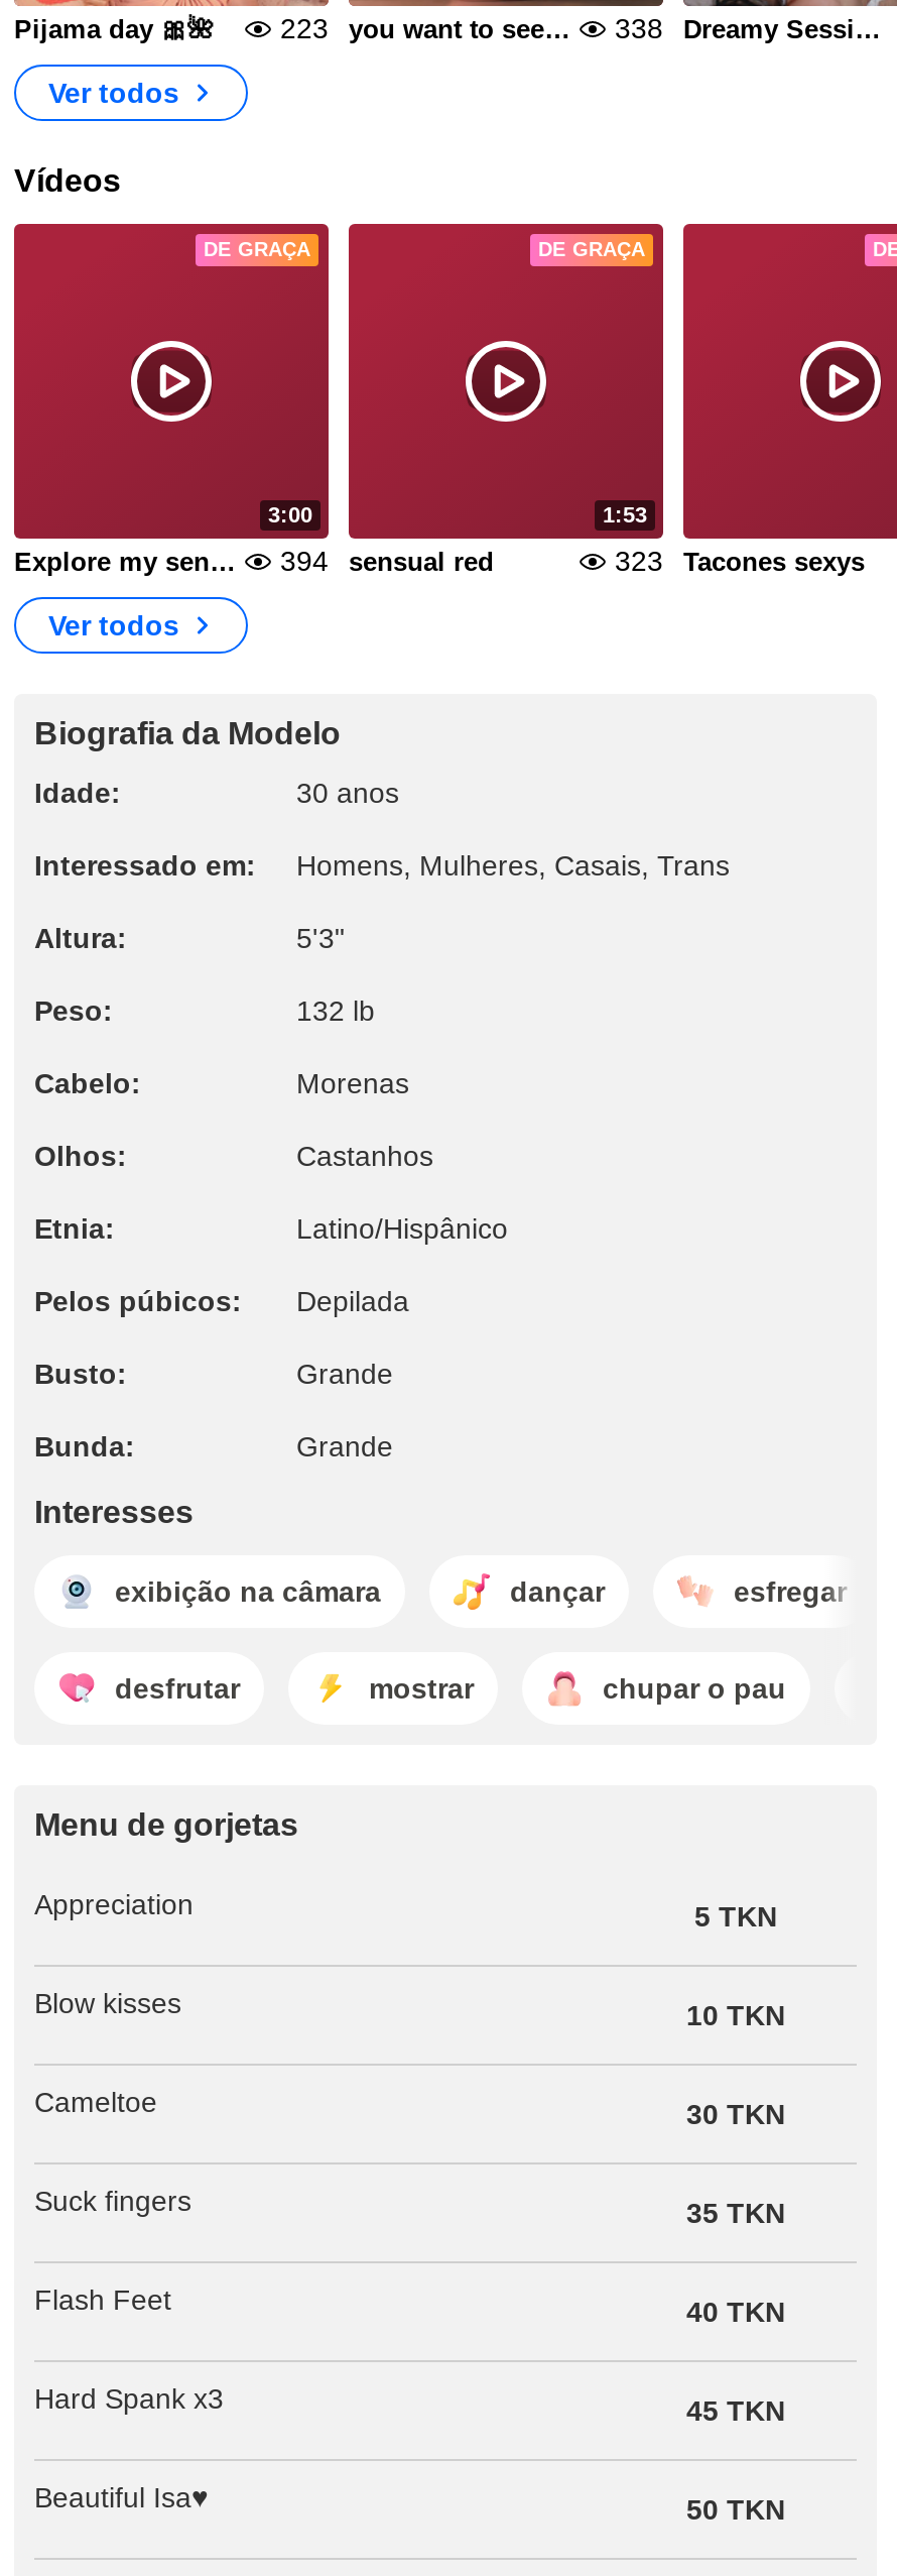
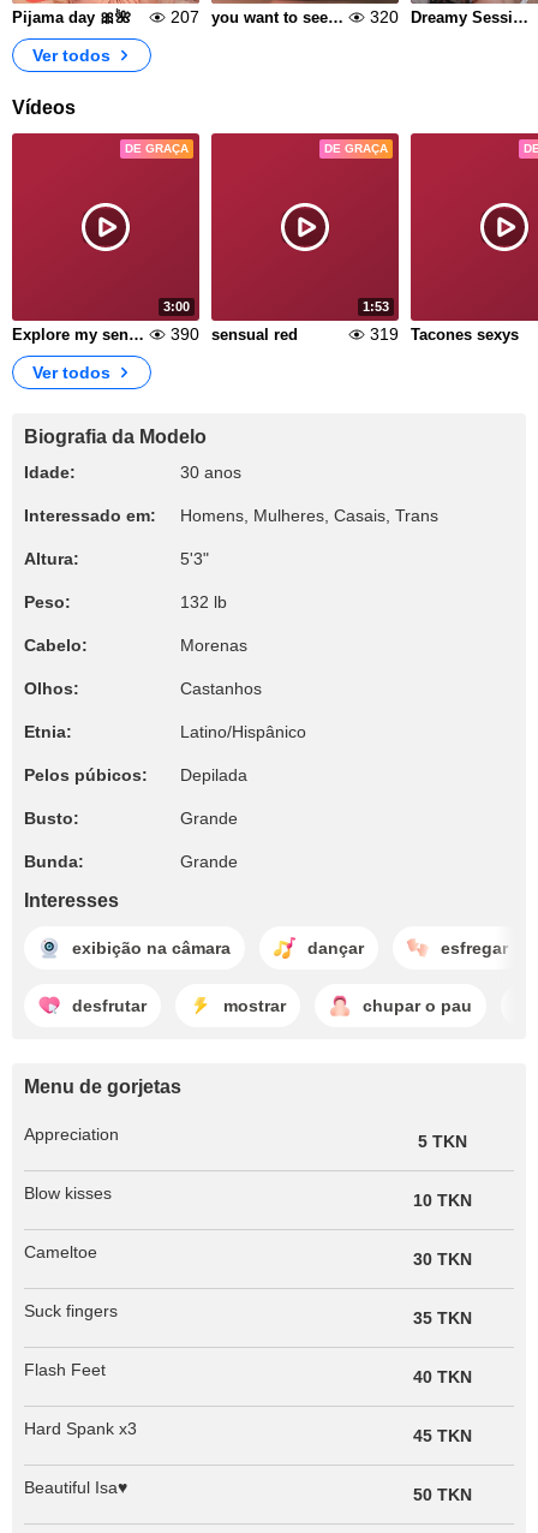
[280,12,329,44] 223 -> [171,7,199,26] 207
[615,12,663,44] 338 -> [370,7,399,26] 320
[280,545,329,577] 394 -> [171,324,199,344] 390
[615,545,865,577] 323 Tacones sexys -> [370,324,519,344] 319 Tacones sexys

